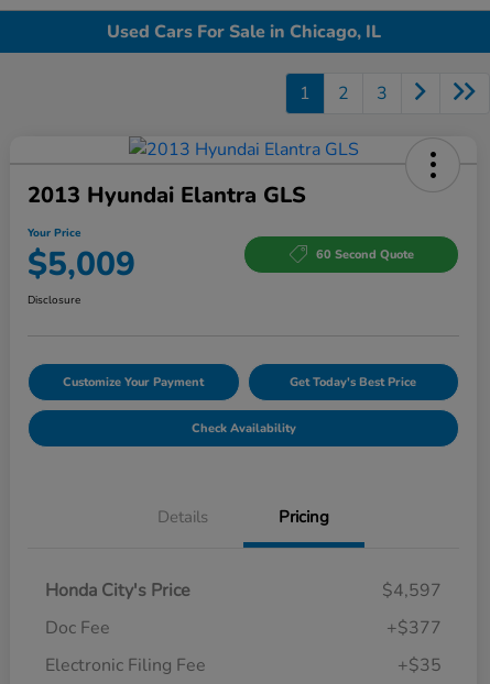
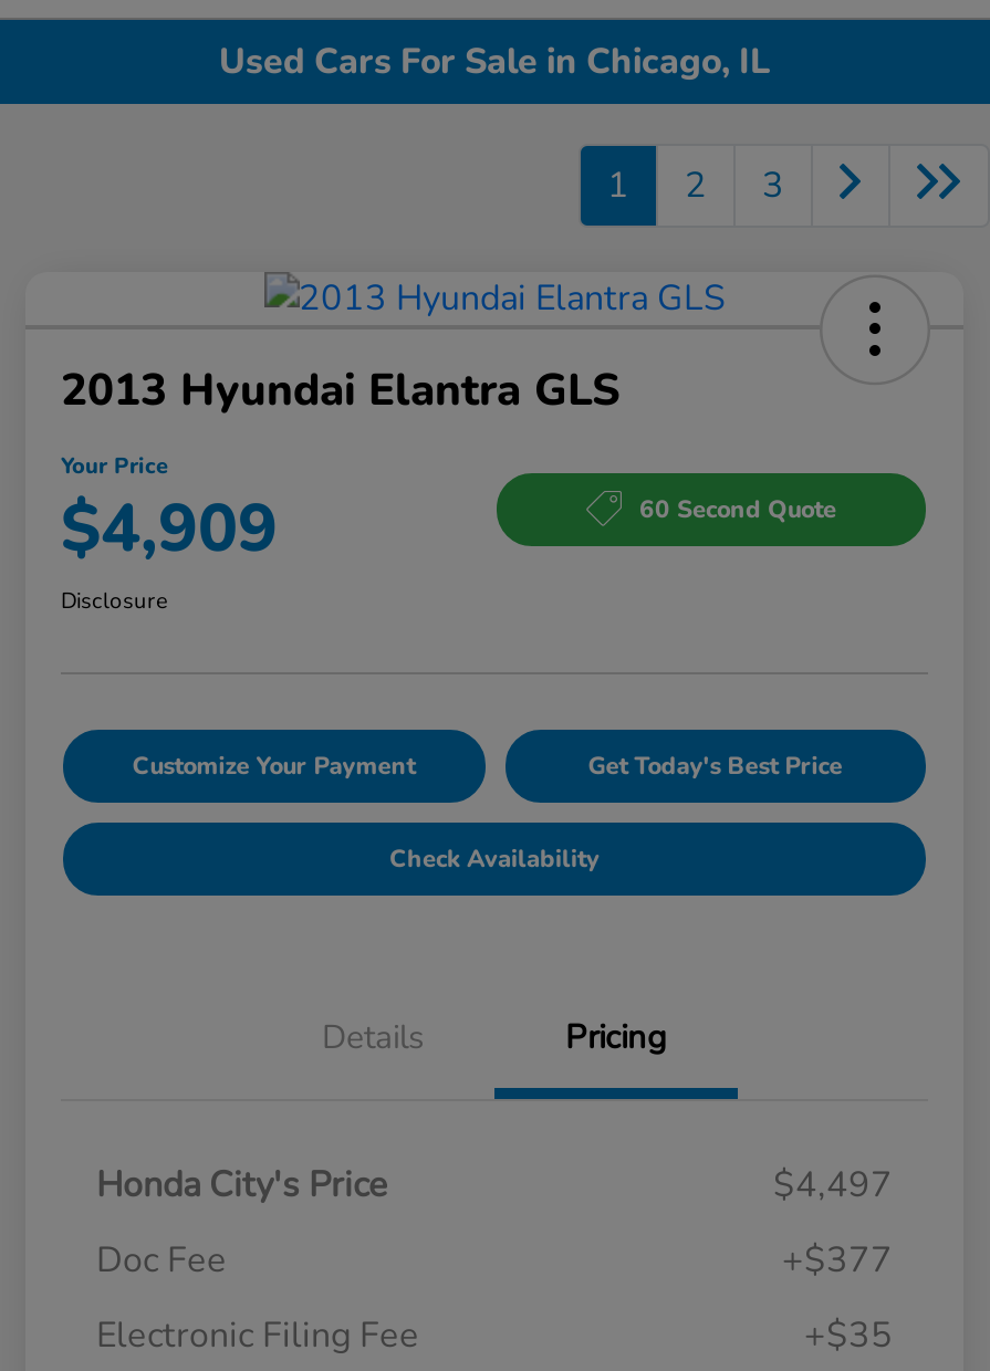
[28,242,135,287] $5,009 -> [61,485,278,575] $4,909
[382,579,442,603] $4,597 -> [773,1161,893,1210] $4,497

